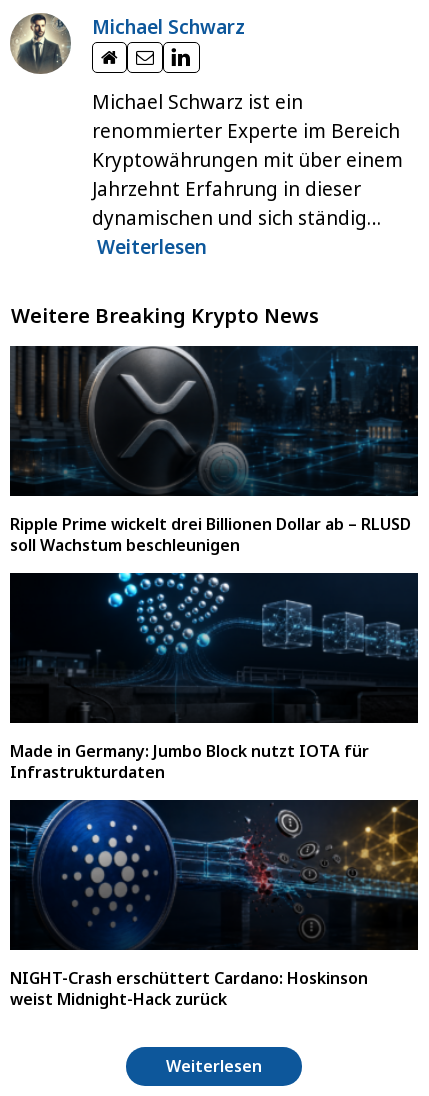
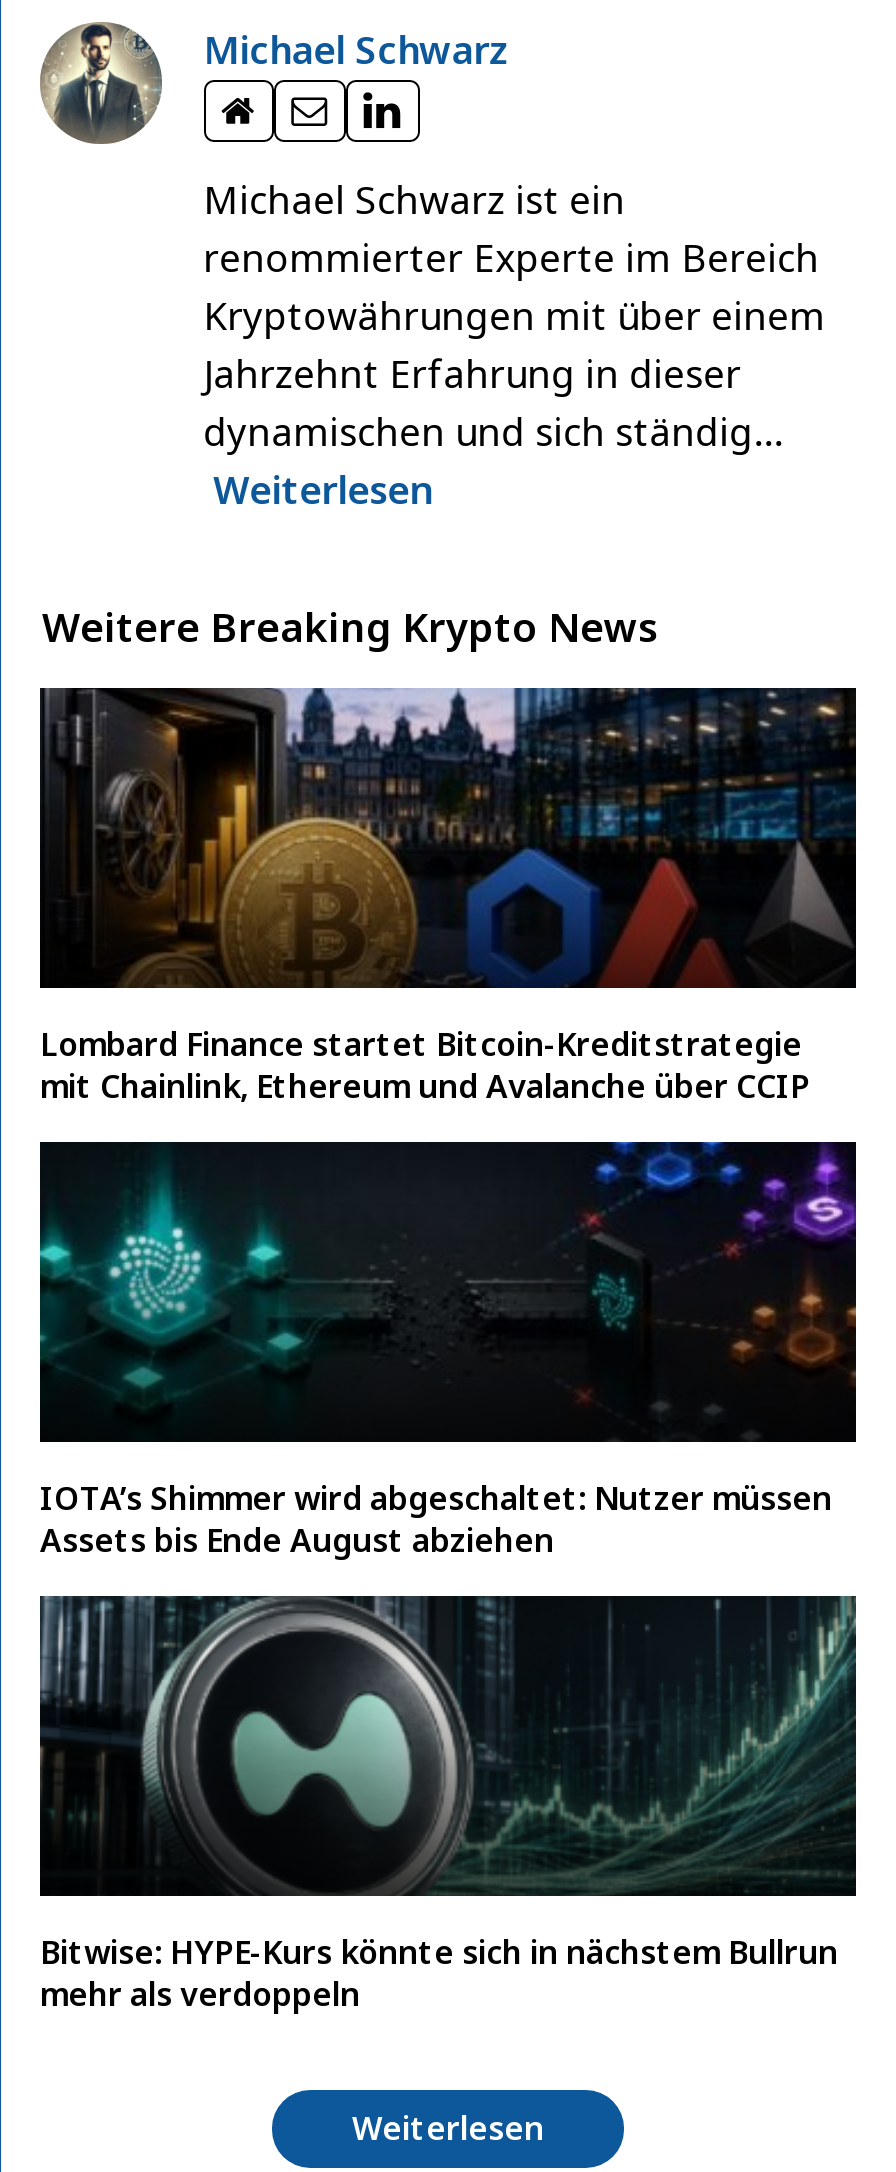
[10,345,418,556] [image] | Ripple Prime wickelt drei Billionen Dollar ab – RLUSD | soll Wachstum beschleunigen -> [40,686,856,1107] [image] | Lombard Finance startet Bitcoin-Kreditstrategie | mit Chainlink, Ethereum und Avalanche über CCIP
[9,572,419,783] [image] | Made in Germany: Jumbo Block nutzt IOTA für | Infrastrukturdaten -> [38,1140,858,1561] [image] | IOTA’s Shimmer wird abgeschaltet: Nutzer müssen | Assets bis Ende August abziehen
[10,799,419,1010] [image] | NIGHT-Crash erschüttert Cardano: Hoskinson | weist Midnight-Hack zurück -> [40,1594,858,2015] [image] | Bitwise: HYPE-Kurs könnte sich in nächstem Bullrun | mehr als verdoppeln

